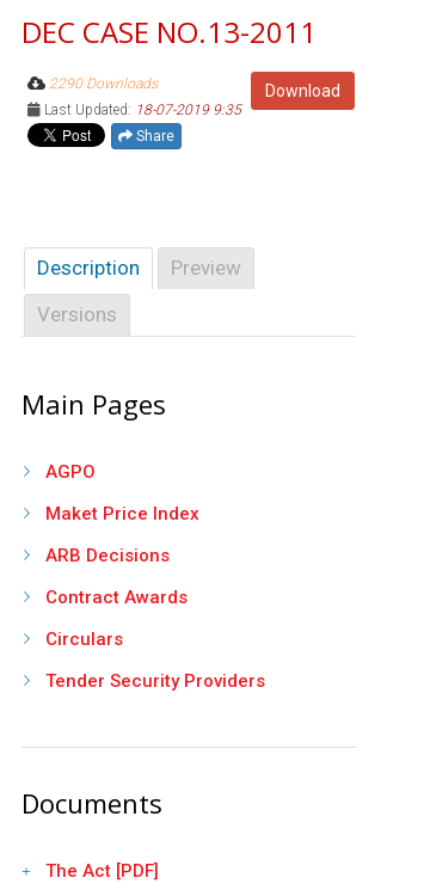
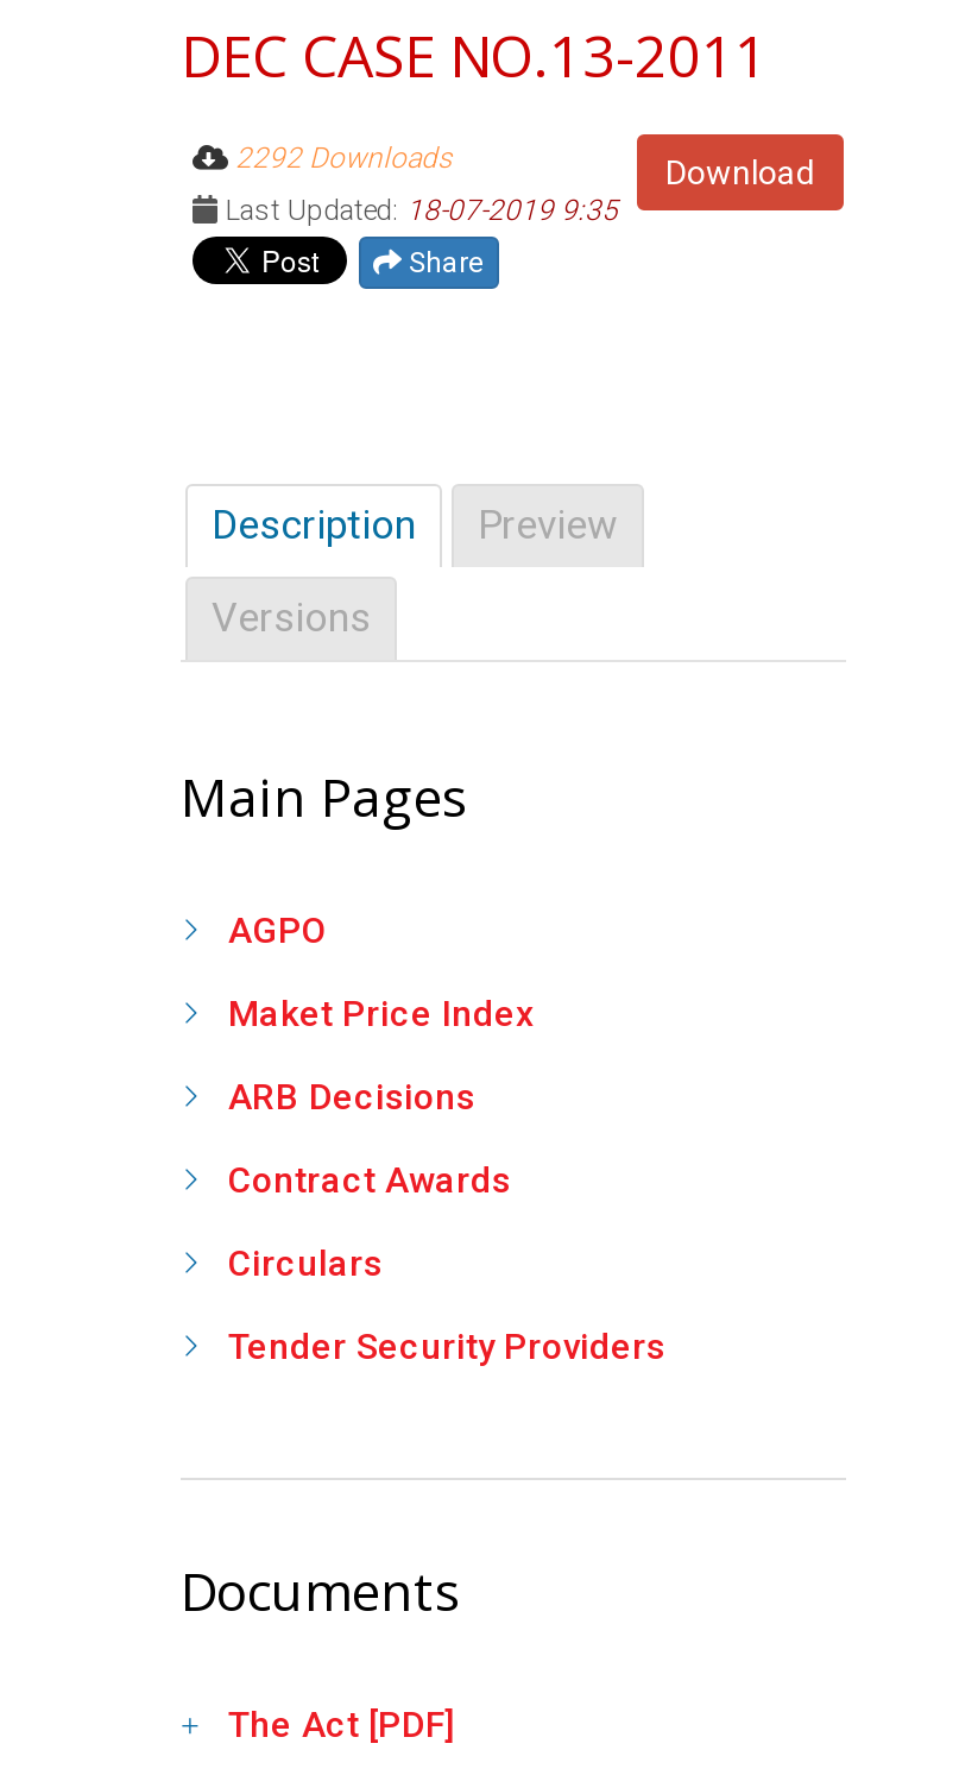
[49,75,158,92] 2290 Downloads -> [235,141,452,175] 2292 Downloads

